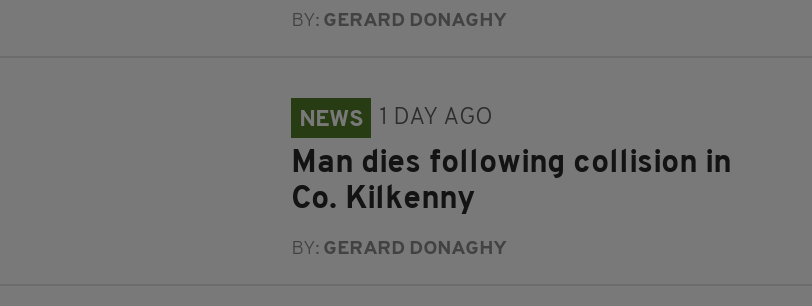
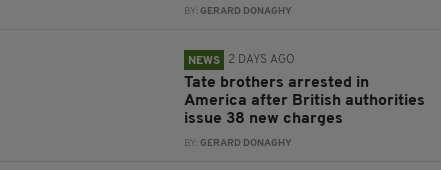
[299,106,493,132] NEWS 1 DAY AGO -> [188,54,295,67] NEWS 2 DAYS AGO
[291,148,731,216] Man dies following collision in | Co. Kilkenny -> [184,75,425,127] Tate brothers arrested in | America after British authorities | issue 38 new charges

